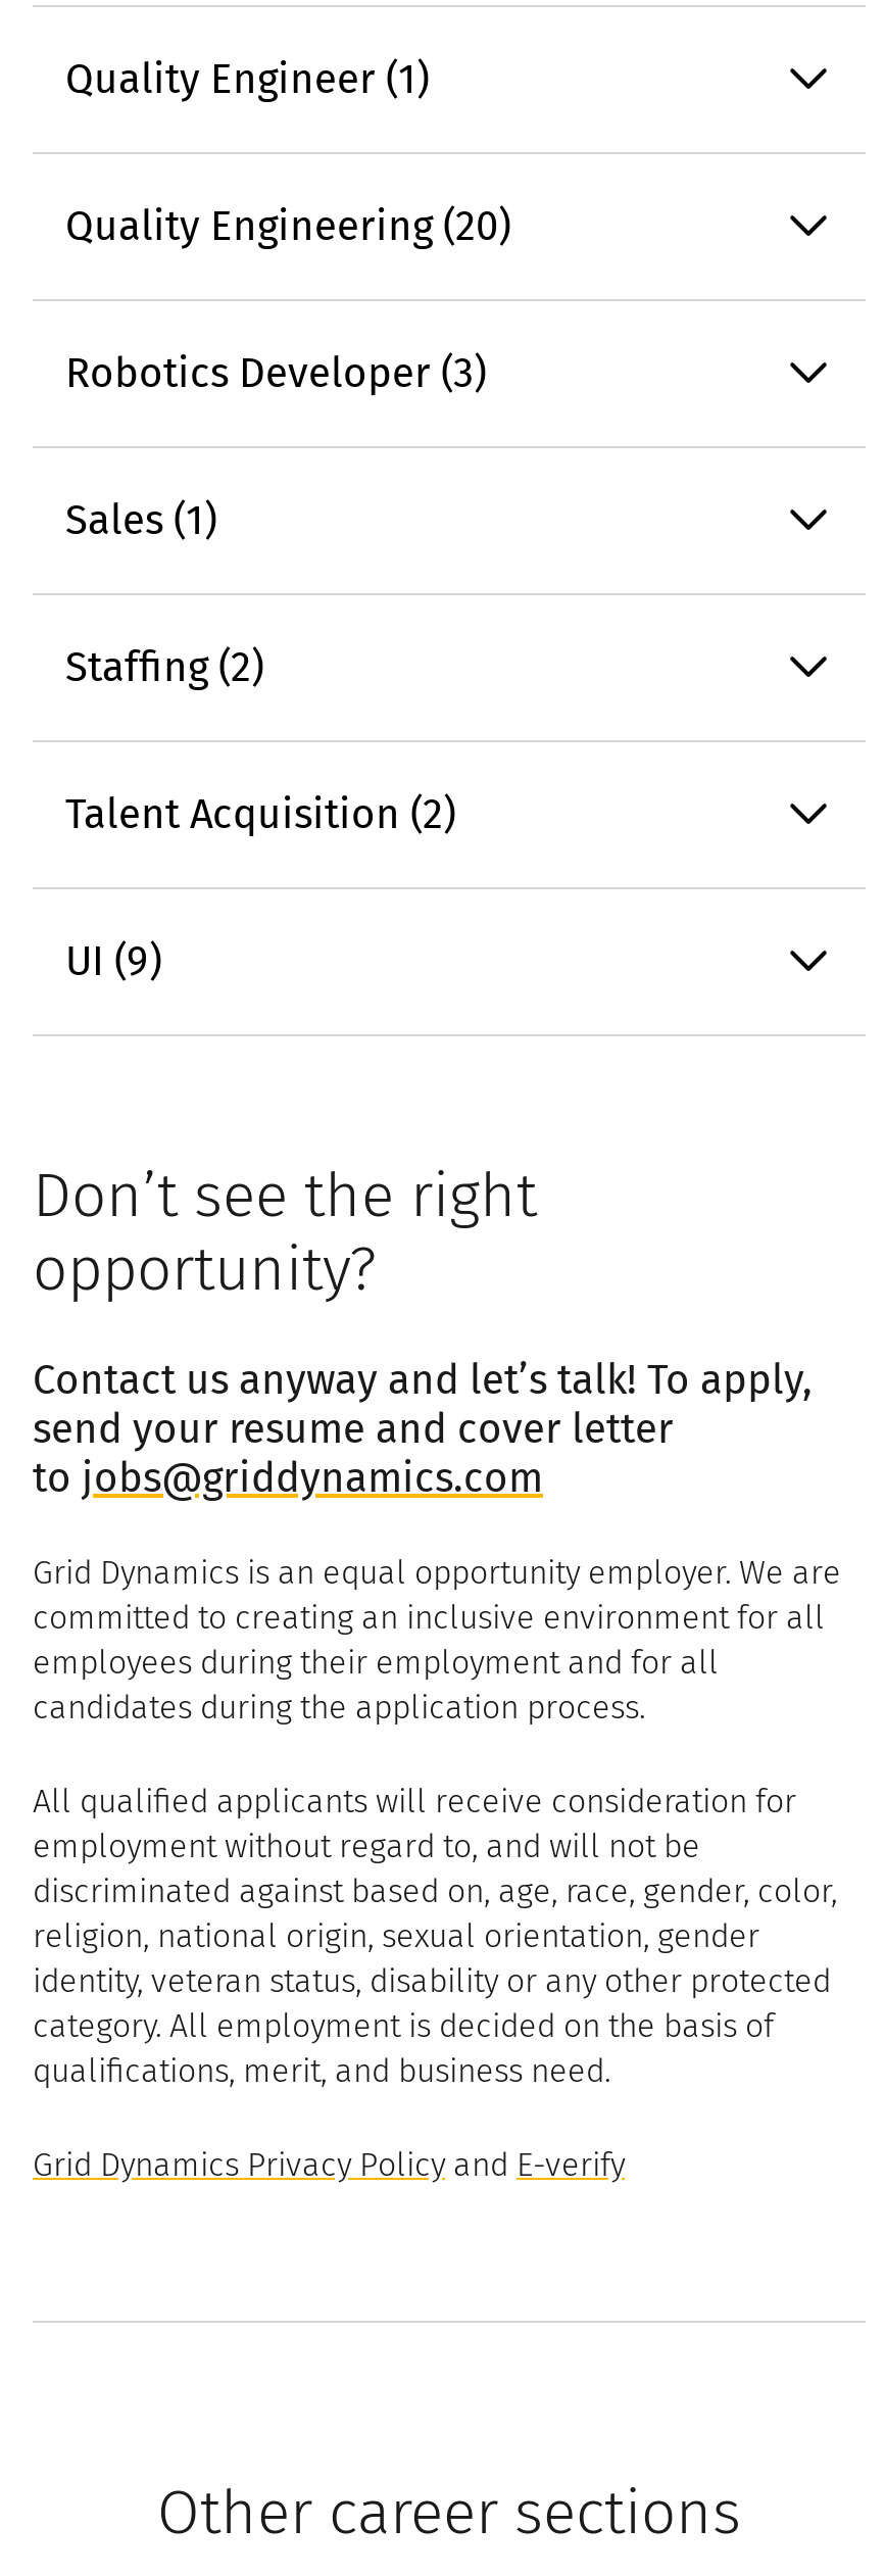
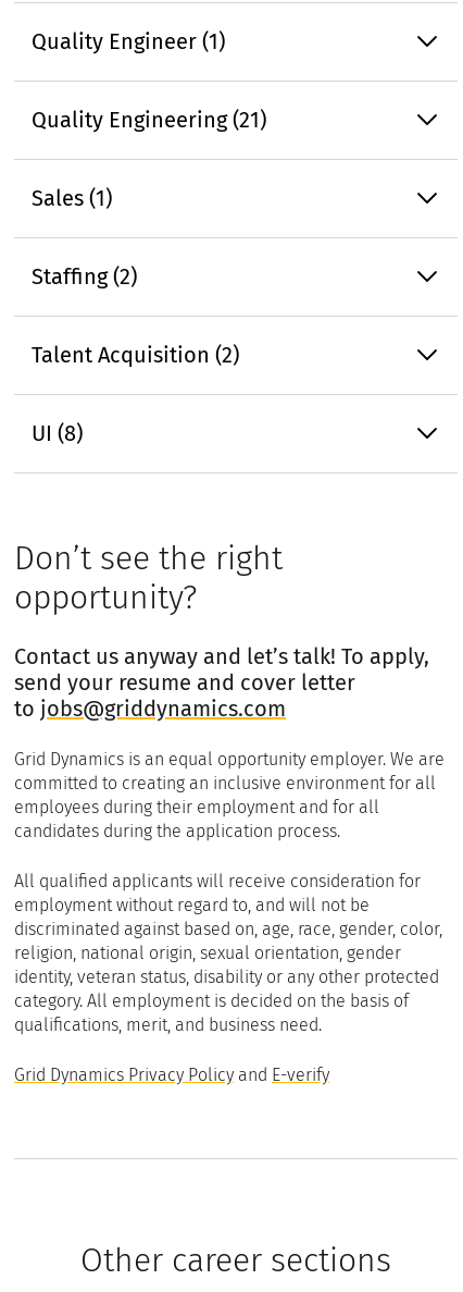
[65,201,510,397] Quality Engineering (20) | Robotics Developer (3) -> [32,107,266,133] Quality Engineering (21)
[65,936,161,985] UI (9) -> [32,420,83,446] UI (8)

